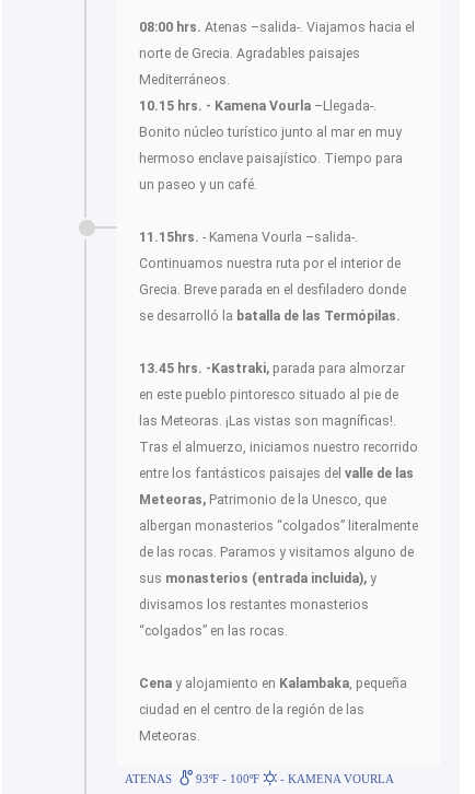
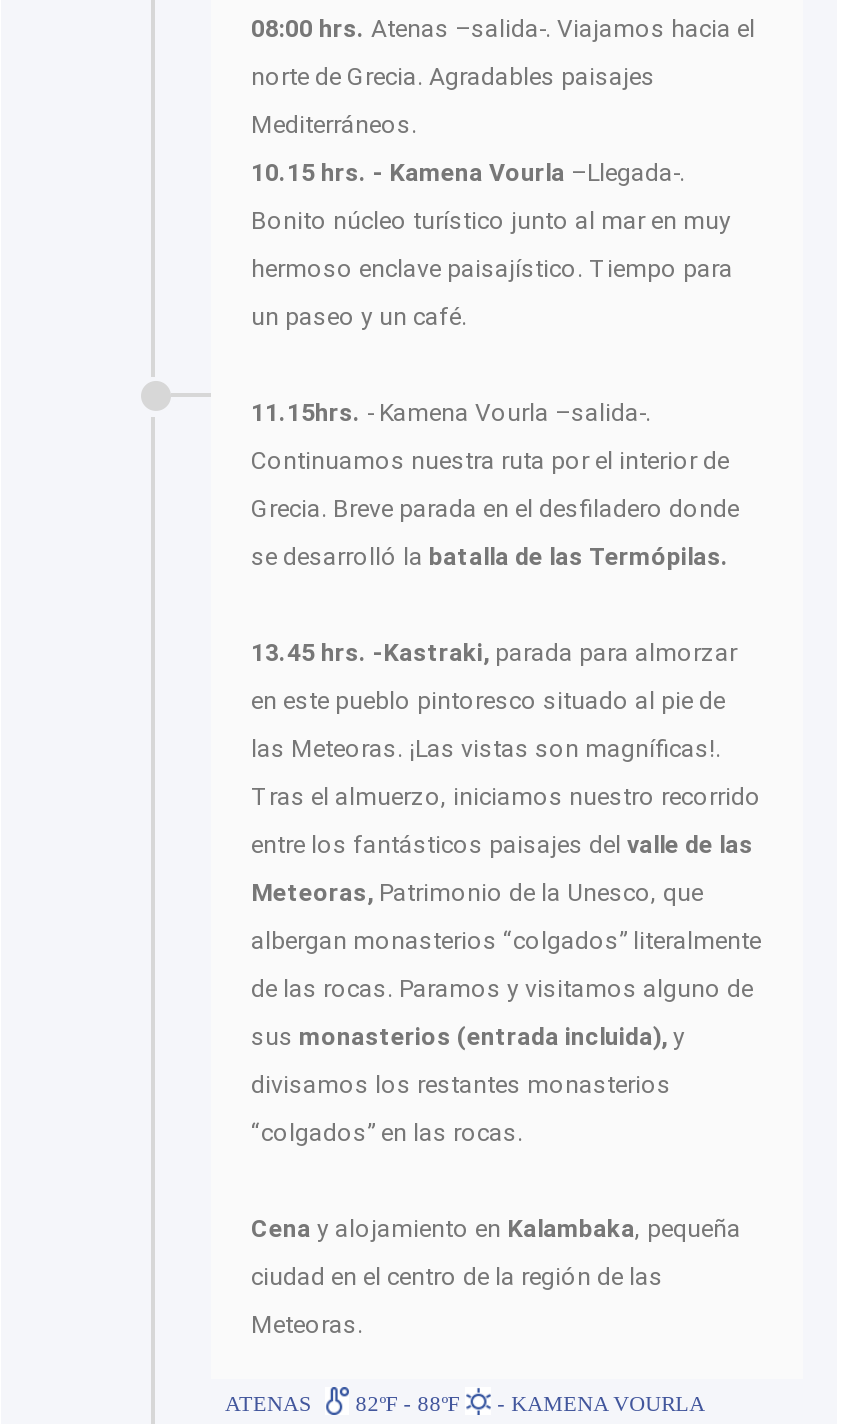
[125,772,394,785] ATENAS 93ºF - 100ºF - KAMENA VOURLA -> [225,1390,705,1414] ATENAS 82ºF - 88ºF - KAMENA VOURLA

